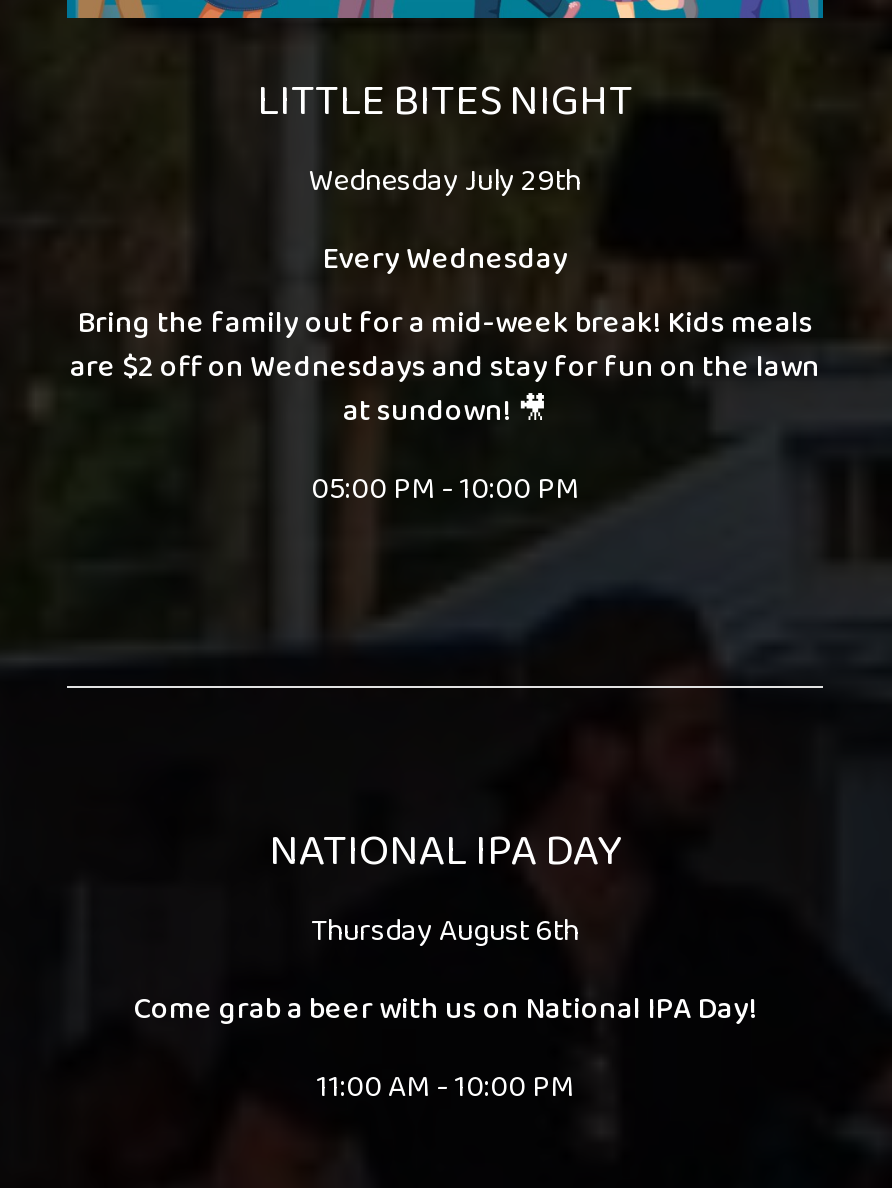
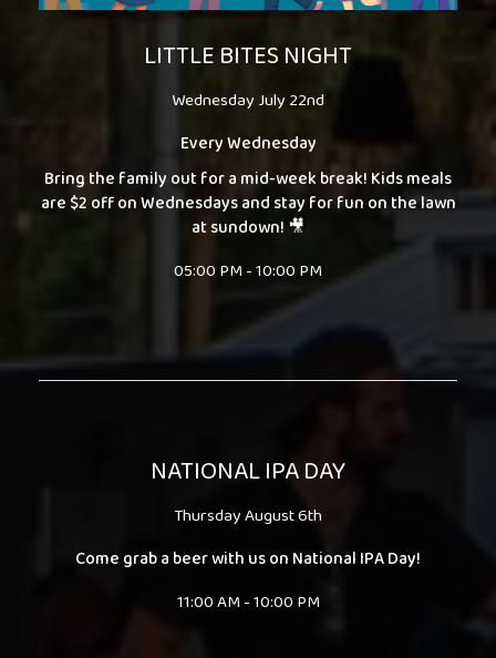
[309,156,581,206] Wednesday July 29th -> [172,86,324,114] Wednesday July 22nd

